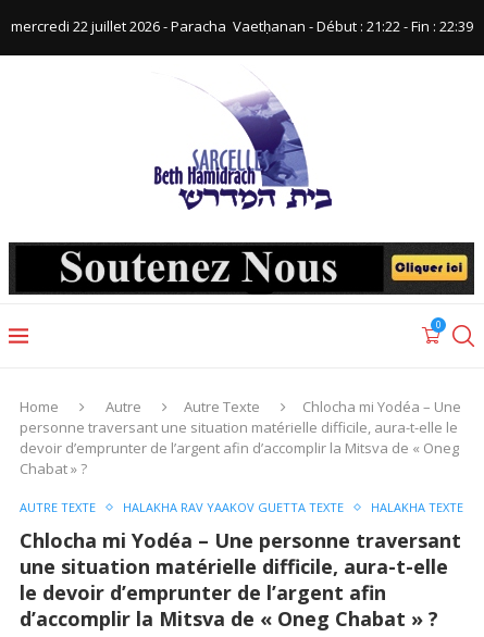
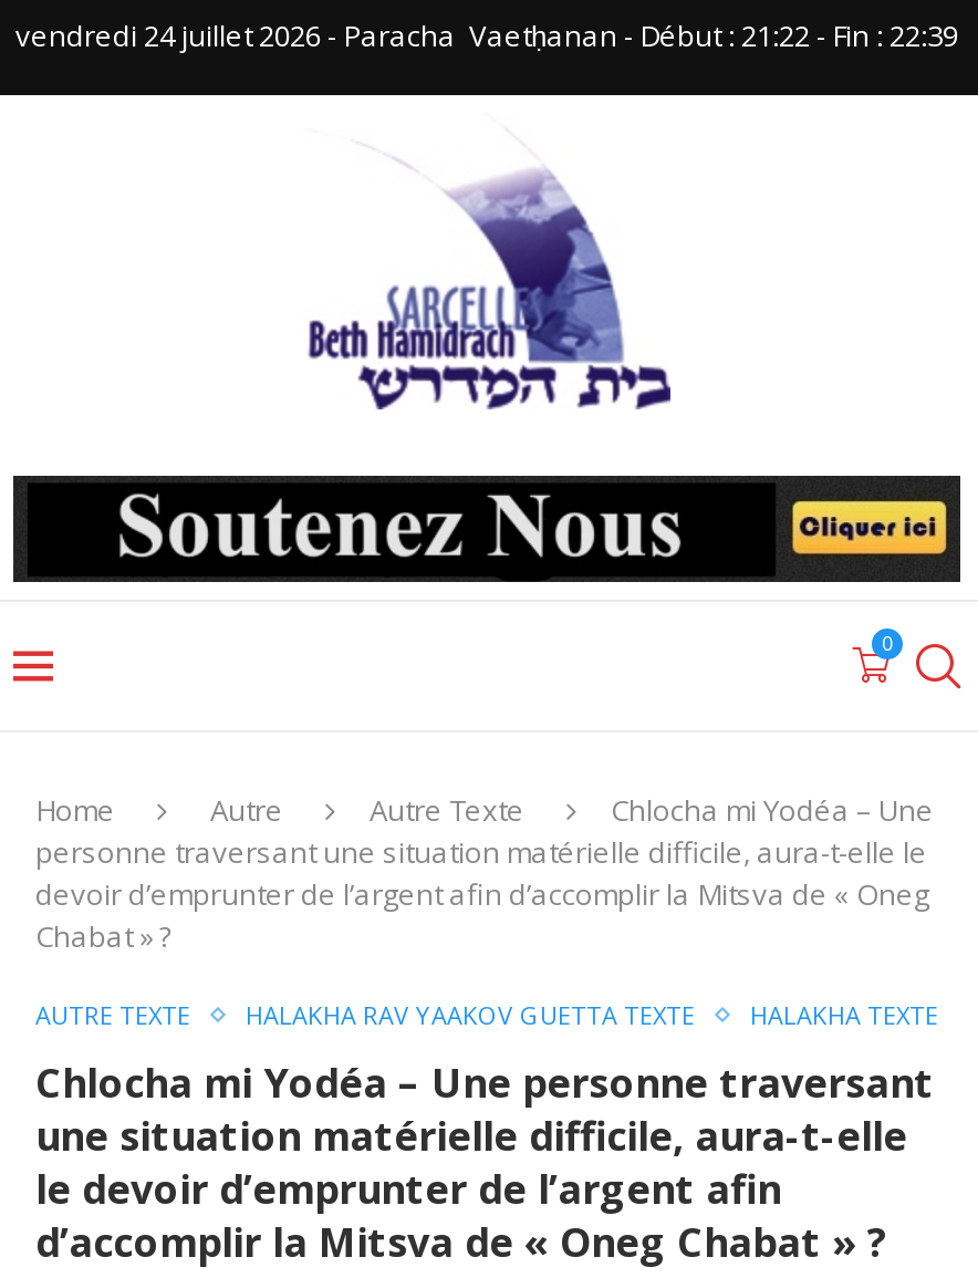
[10,16,473,36] mercredi 22 juillet 2026 - Paracha Vaetḥanan - Début : 21:22 - Fin : 22:39 -> [15,15,958,55] vendredi 24 juillet 2026 - Paracha Vaetḥanan - Début : 21:22 - Fin : 22:39

